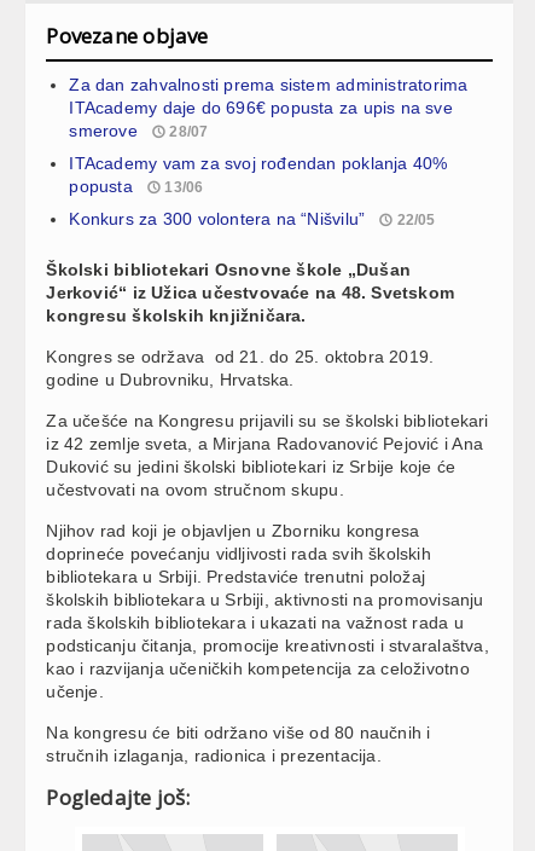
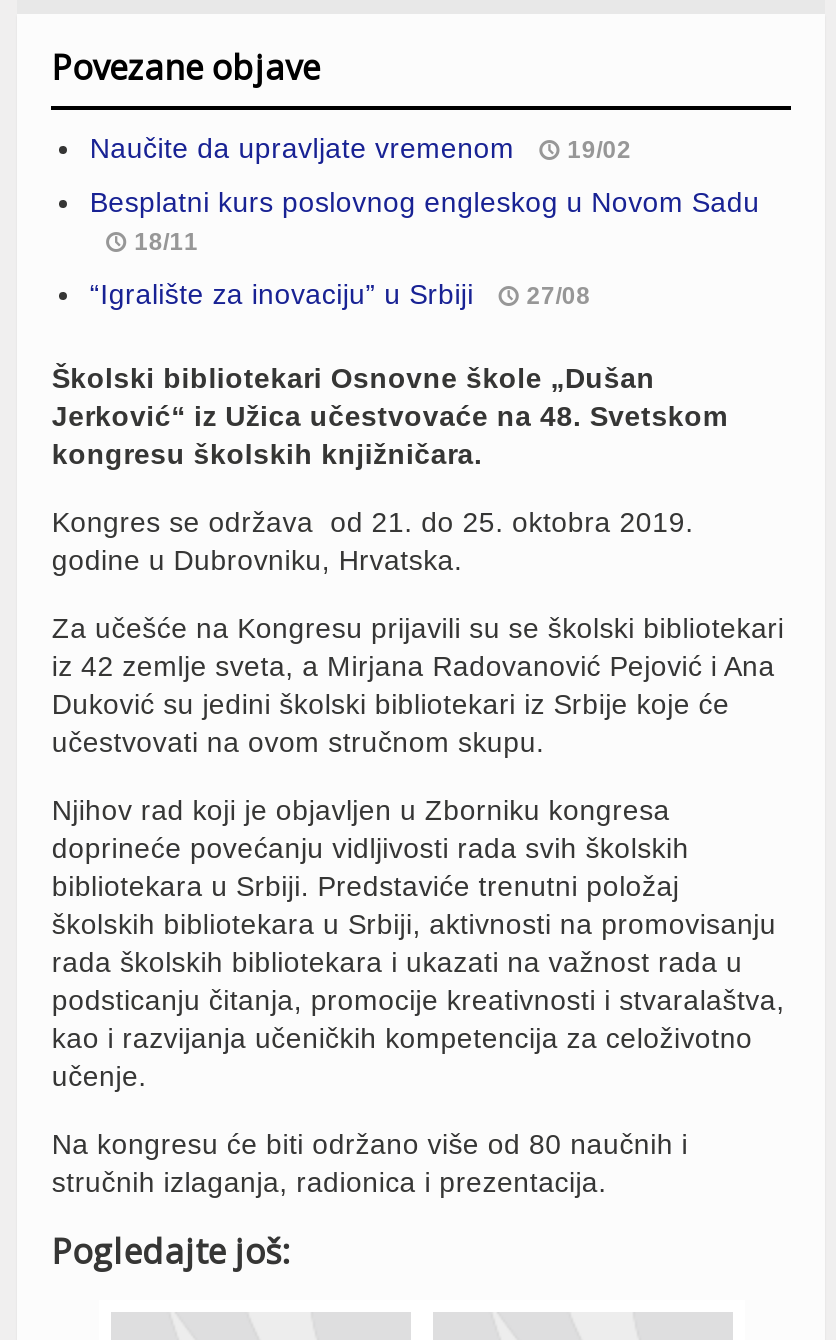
[69,75,468,140] Za dan zahvalnosti prema sistem administratorima | ITAcademy daje do 696€ popusta za upis na sve | smerove | 28/07 -> [90,132,631,164] Naučite da upravljate vremenom | 19/02
[69,154,447,196] ITAcademy vam za svoj rođendan poklanja 40% | popusta | 13/06 -> [90,186,760,256] Besplatni kurs poslovnog engleskog u Novom Sadu | 18/11
[69,209,436,228] Konkurs za 300 volontera na “Nišvilu” | 22/05 -> [90,278,591,310] “Igralište za inovaciju” u Srbiji | 27/08

